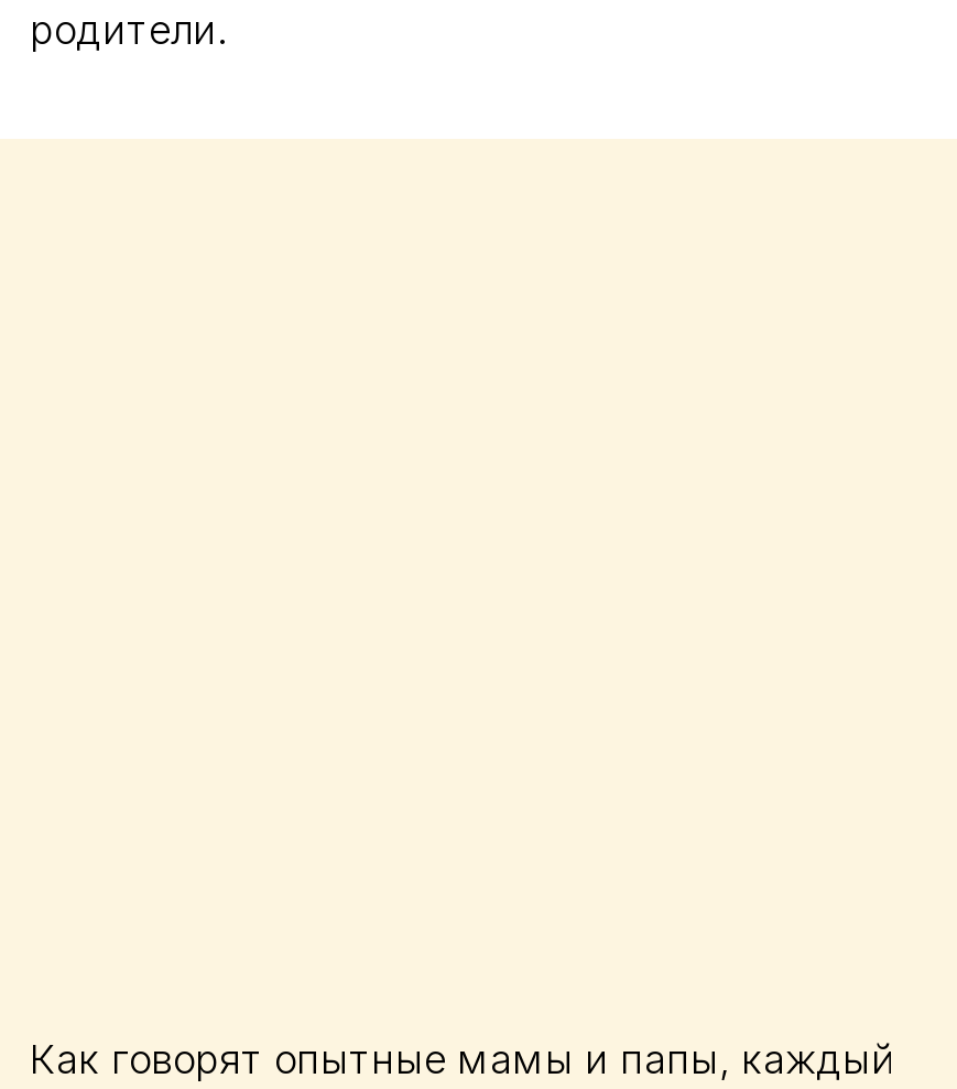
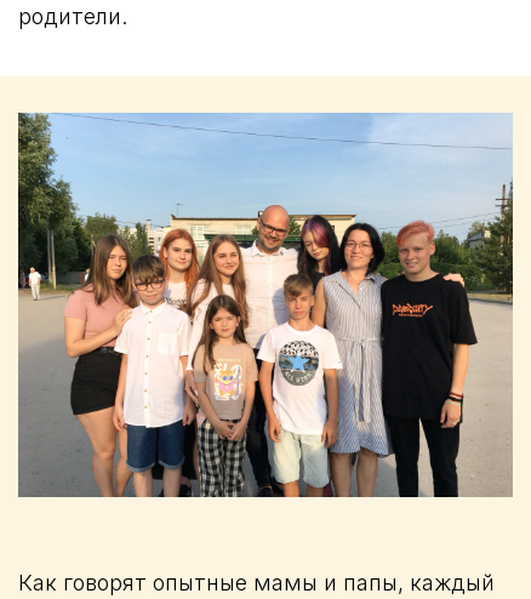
none -> [17,112,514,498] [image]

